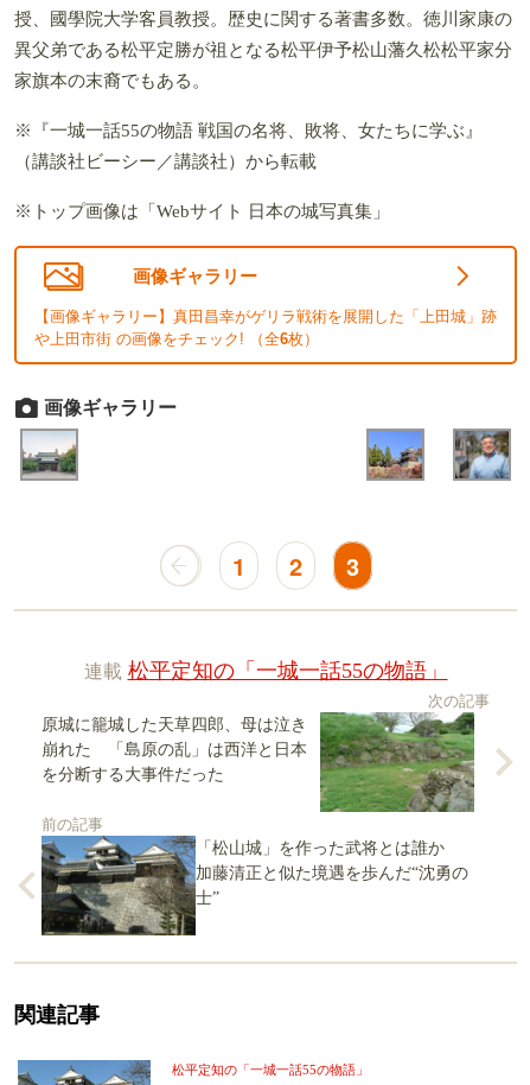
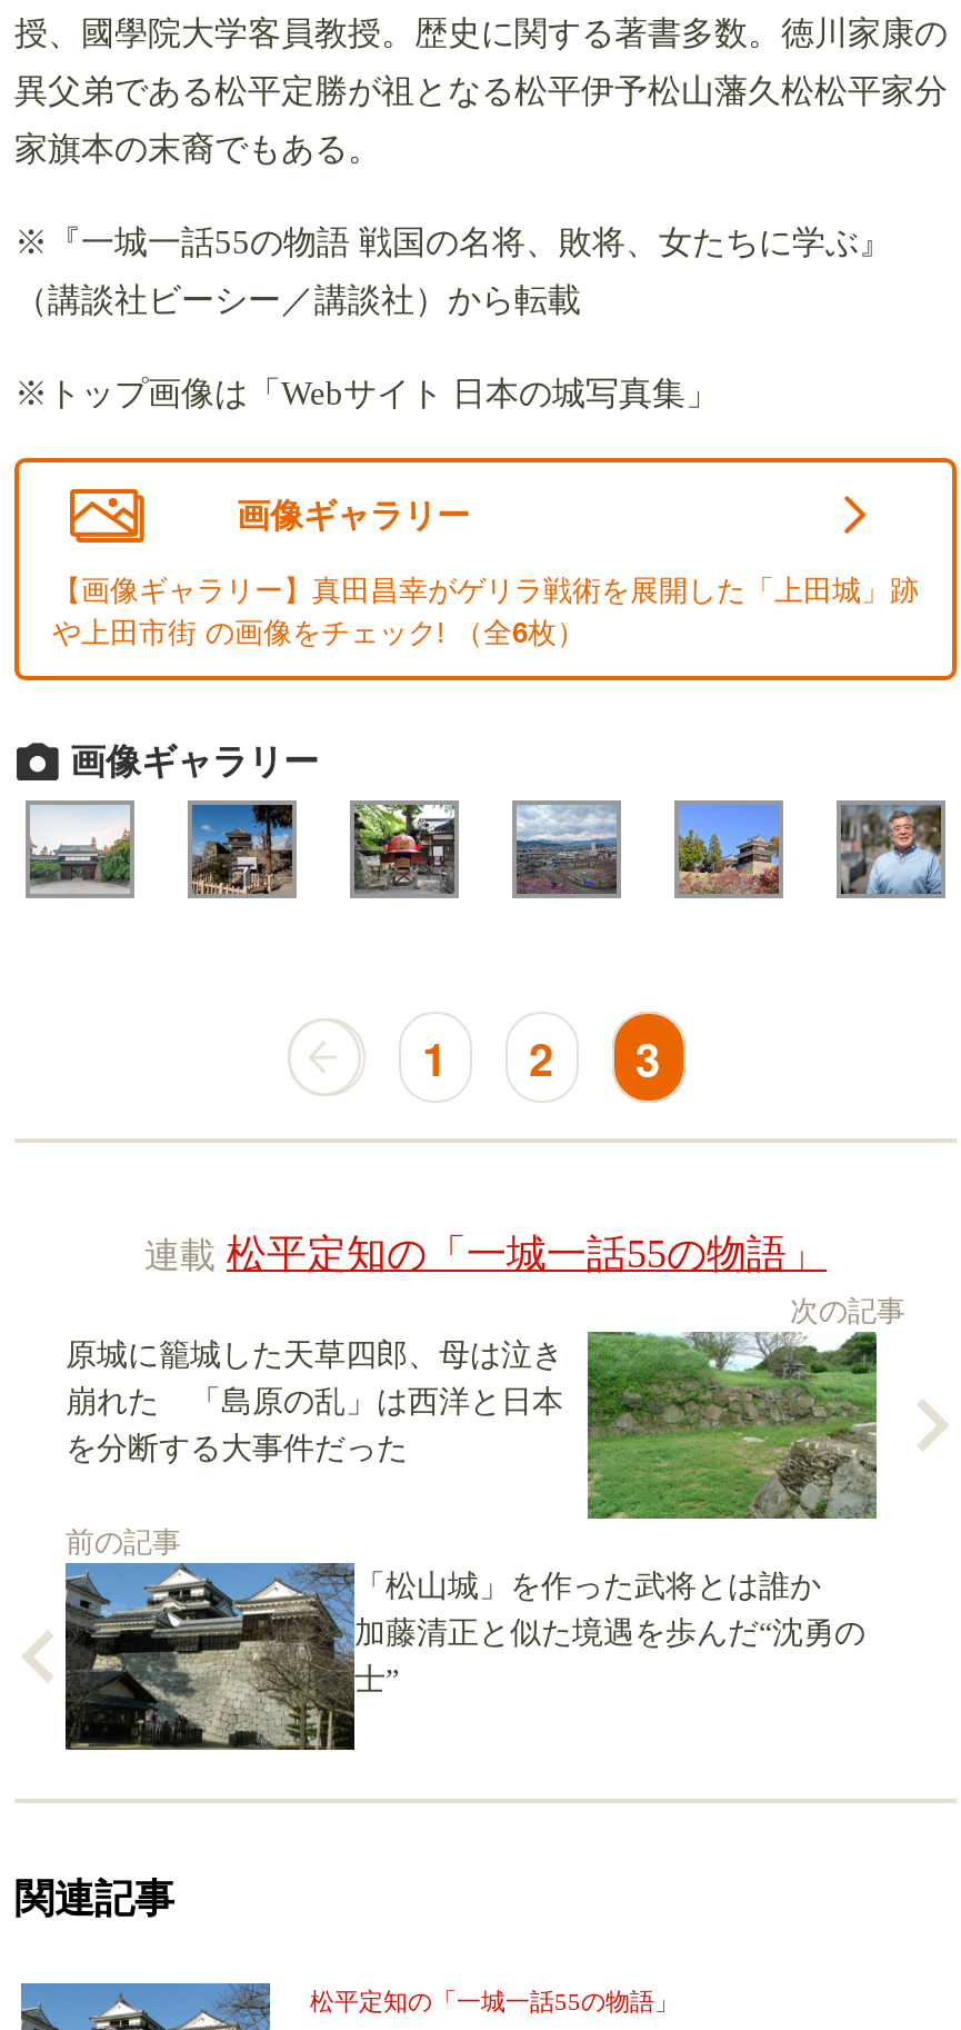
none -> [186,798,299,900] [image]
none -> [348,798,461,900] [image]
none -> [510,798,623,900] [image]

